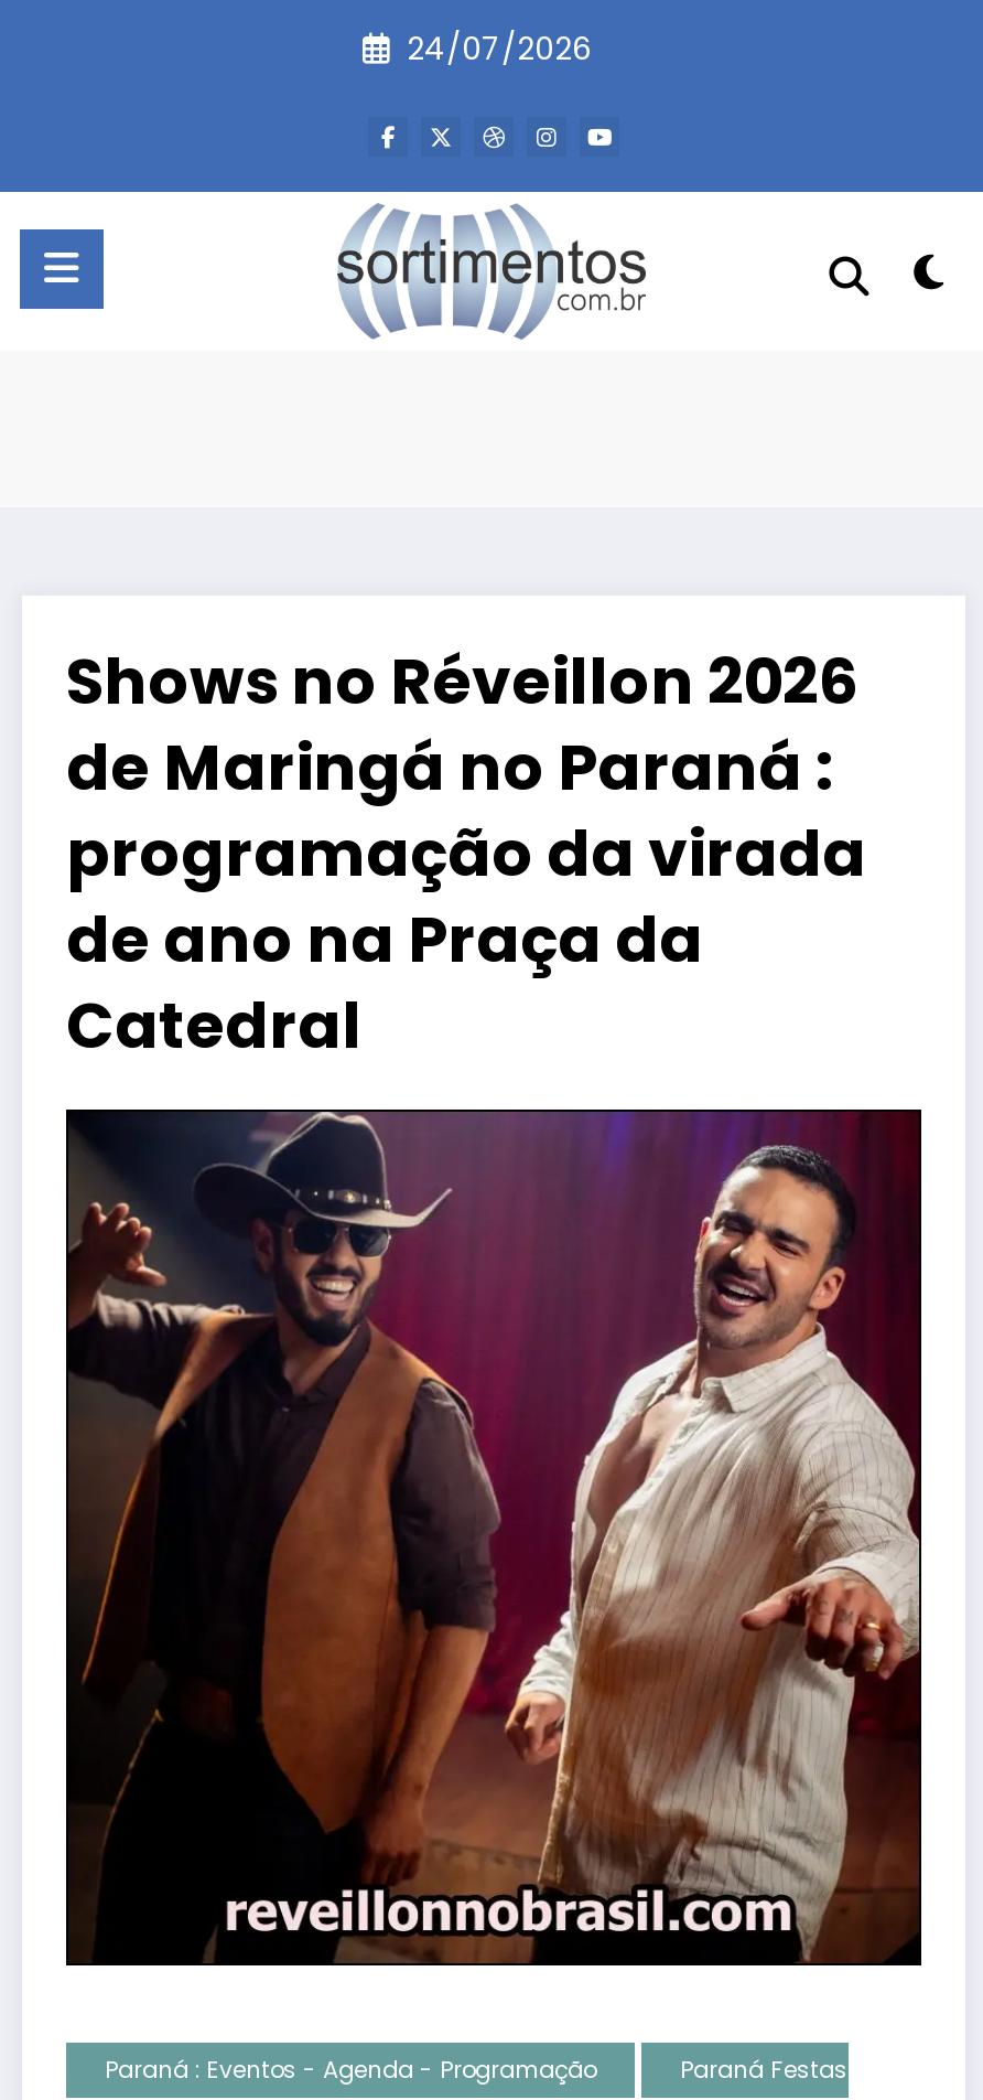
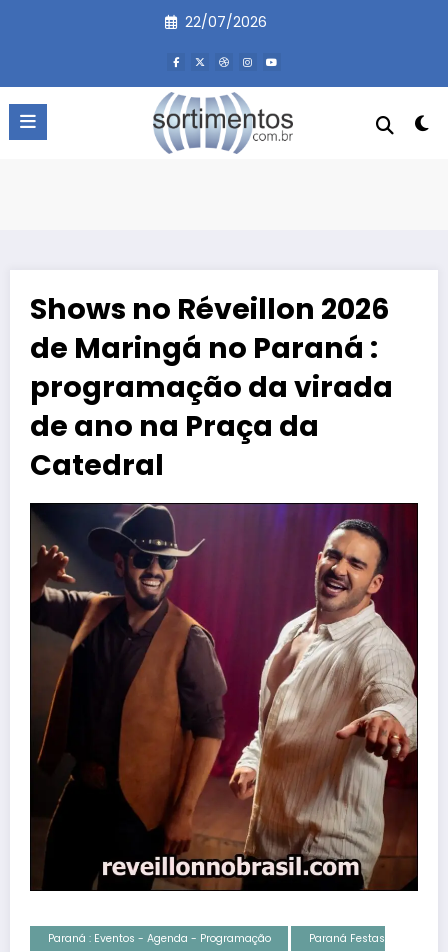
[407,26,592,71] 24/07/2026 -> [185,12,267,32] 22/07/2026

